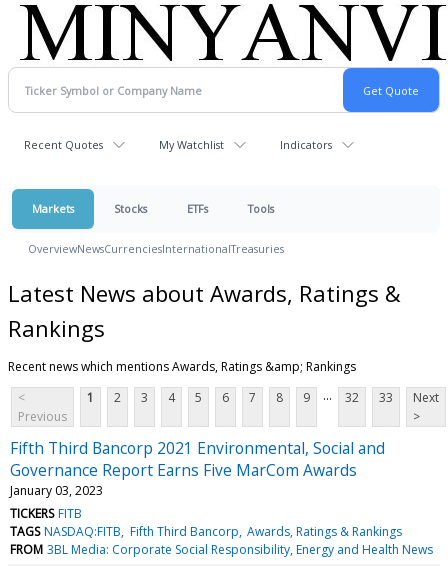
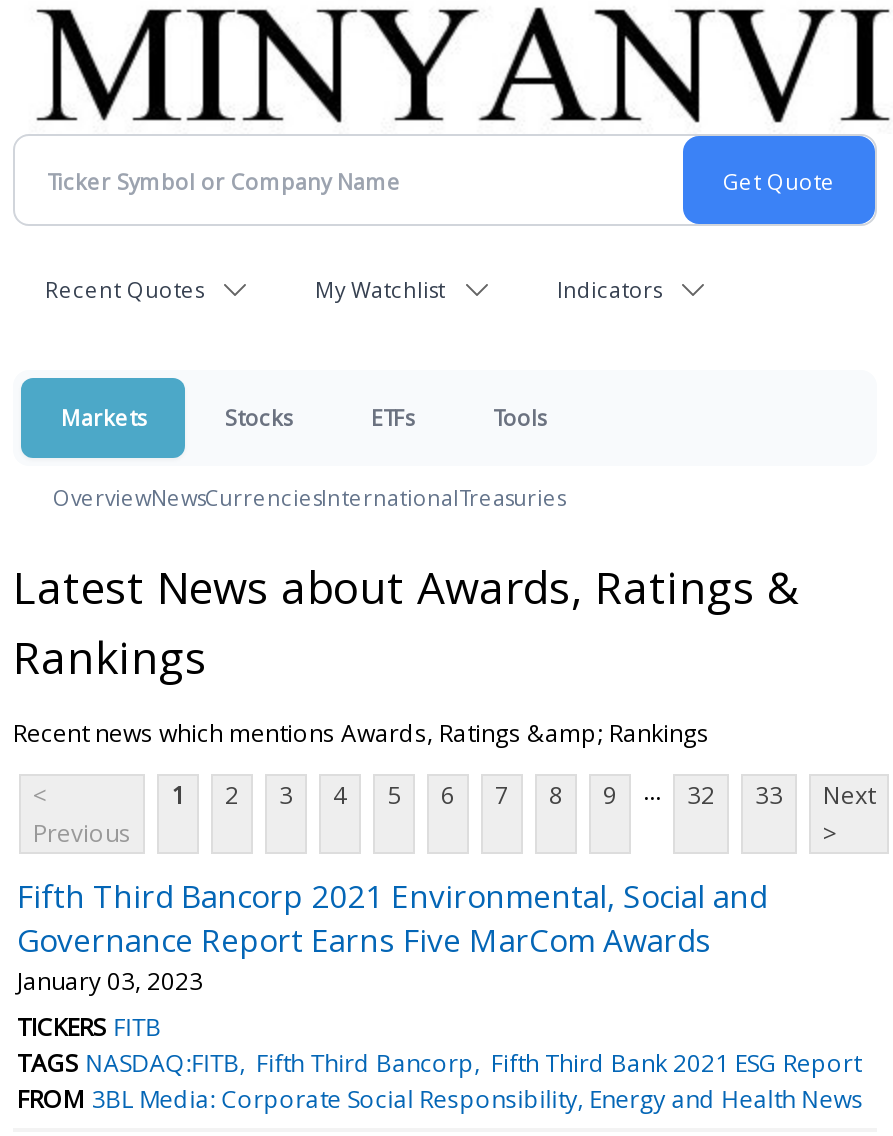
[10,523,402,540] TAGS NASDAQ:FITB Fifth Third Bancorp Awards, Ratings & Rankings -> [17,1046,861,1080] TAGS NASDAQ:FITB Fifth Third Bancorp Fifth Third Bank 2021 ESG Report

